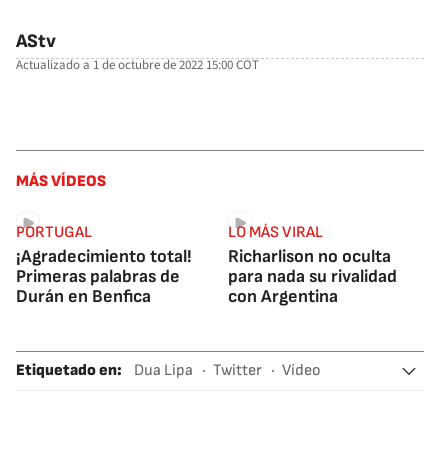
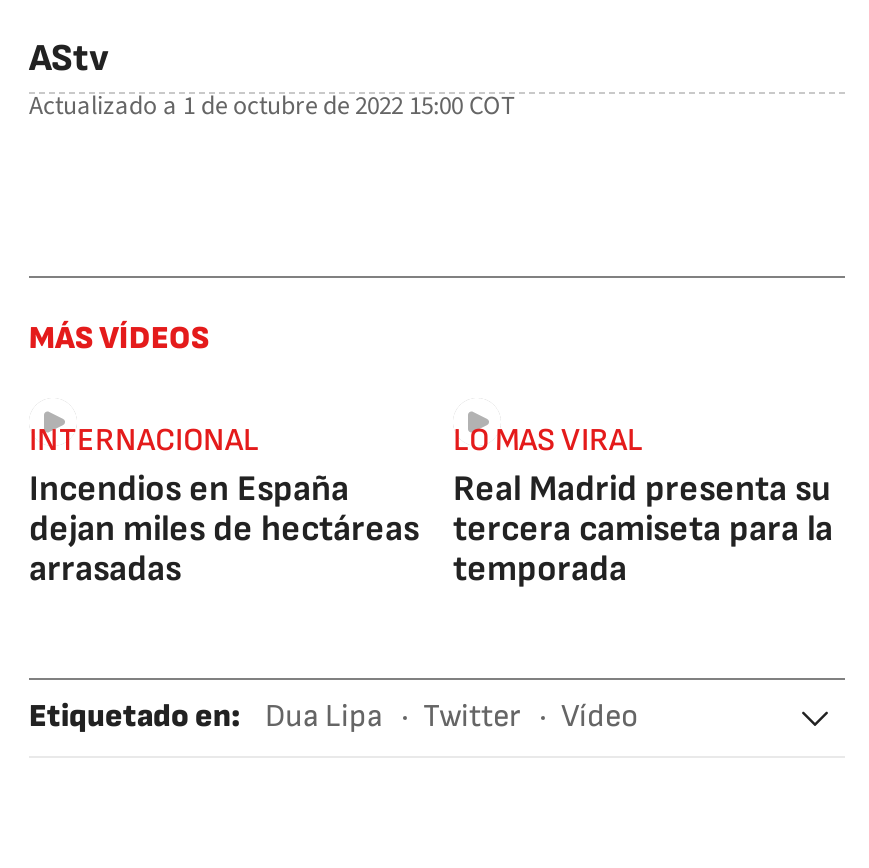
[16,223,192,307] PORTUGAL | ¡Agradecimiento total! | Primeras palabras de | Durán en Benfica -> [29,422,419,590] INTERNACIONAL | Incendios en España | dejan miles de hectáreas | arrasadas
[228,223,397,307] LO MÁS VIRAL | Richarlison no oculta | para nada su rivalidad | con Argentina -> [453,422,833,590] LO MAS VIRAL | Real Madrid presenta su | tercera camiseta para la | temporada

